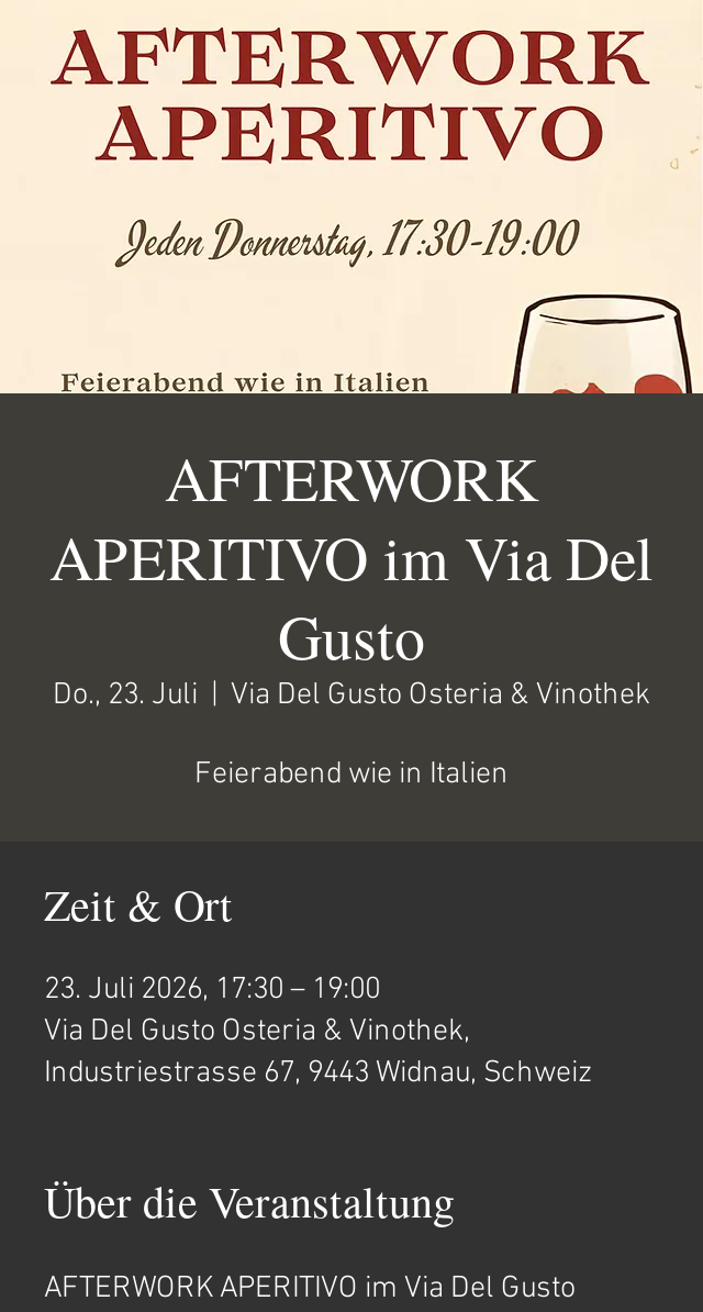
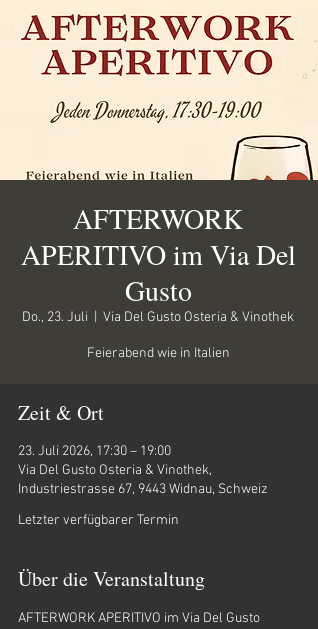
none -> [18,512,179,529] Letzter verfügbarer Termin

